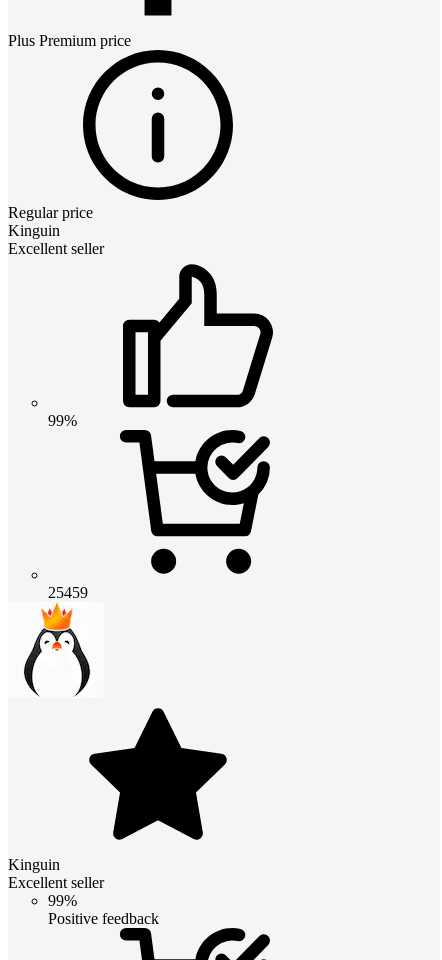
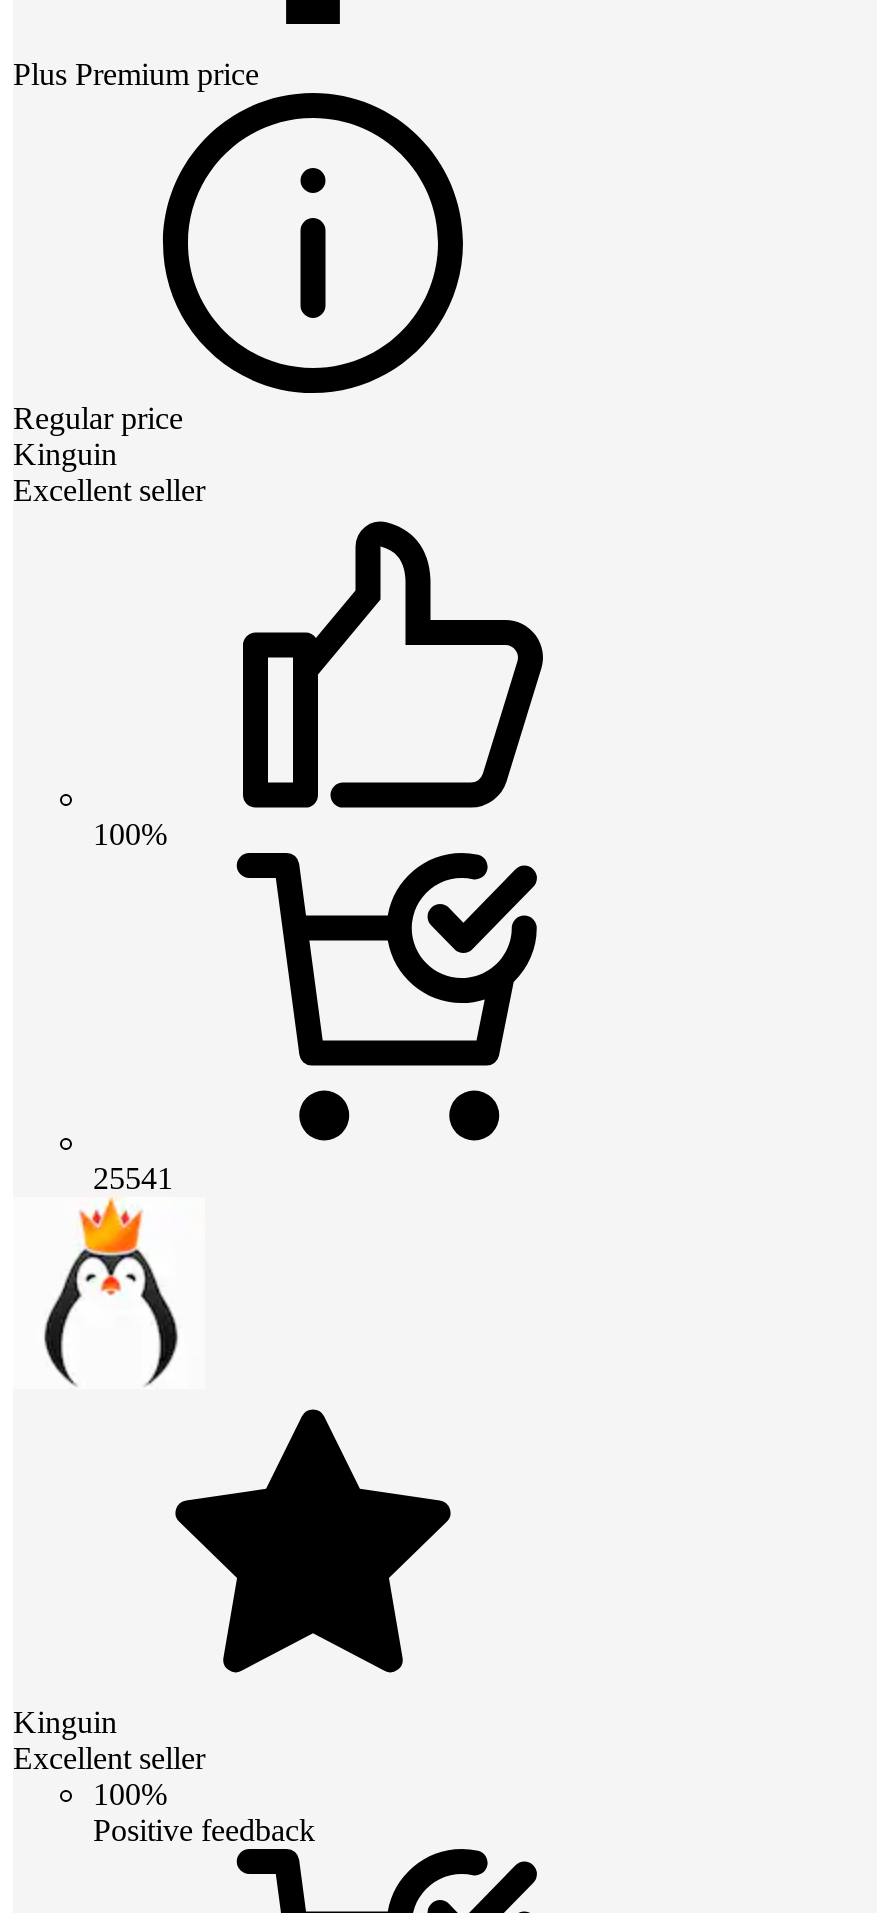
[48,412,77,429] 99% -> [93,817,167,851] 100%
[48,584,88,601] 25459 -> [93,1161,173,1195] 25541
[48,892,77,909] 99% -> [93,1777,167,1811] 100%

